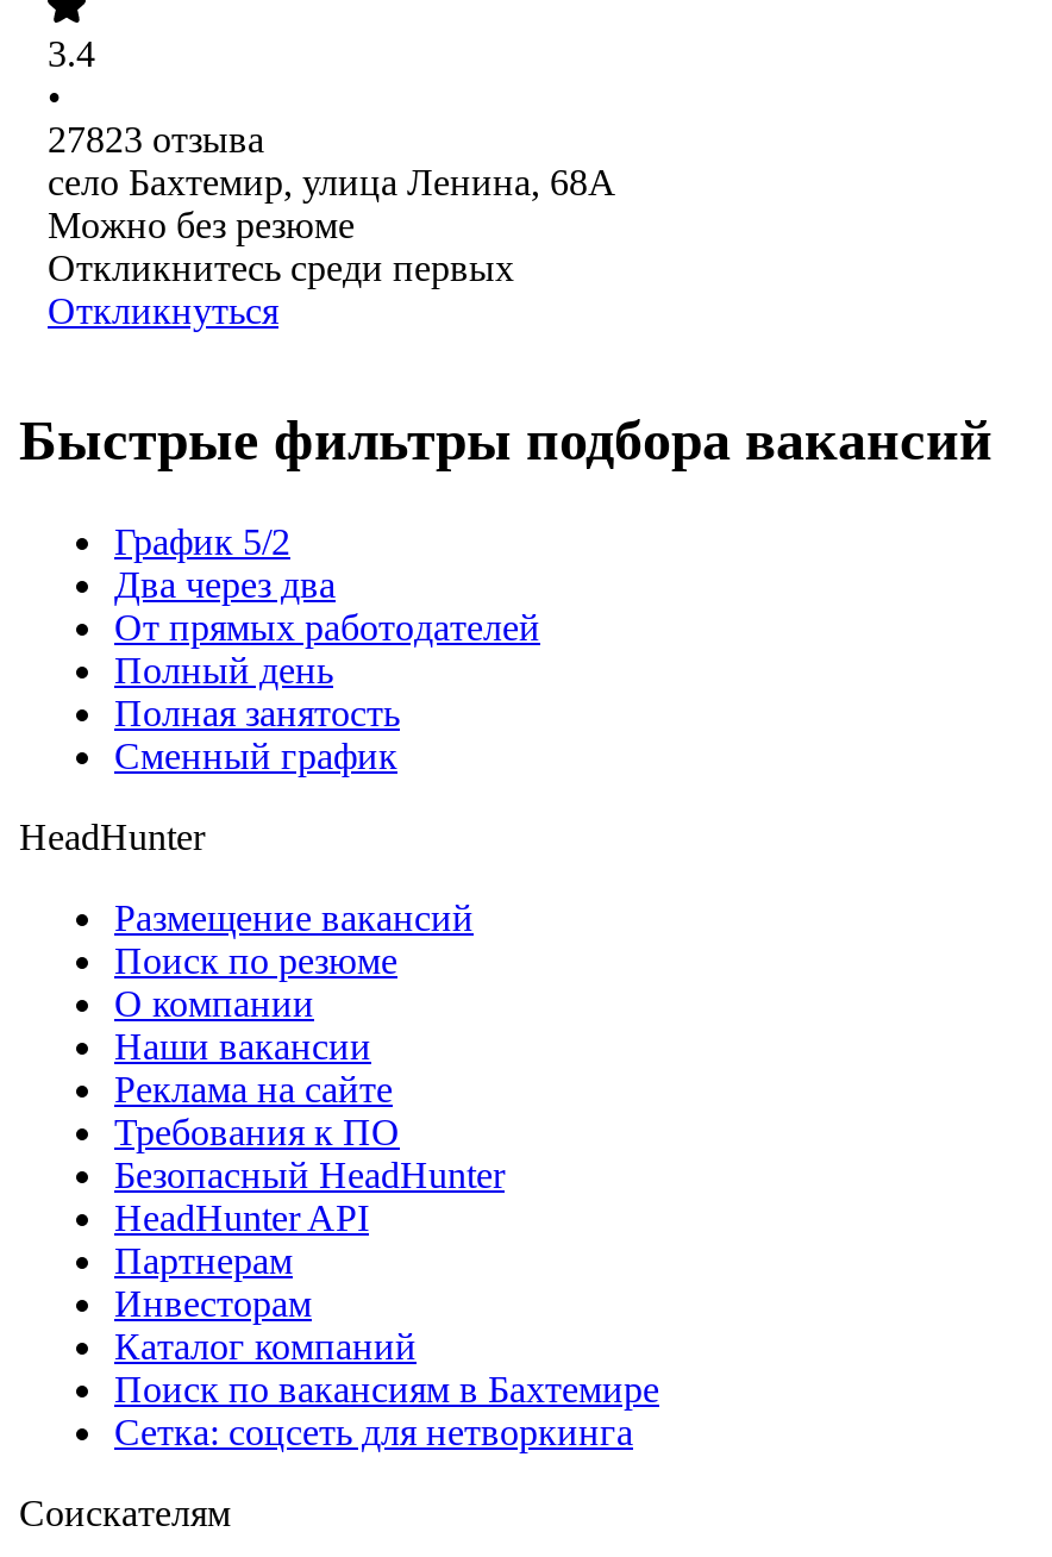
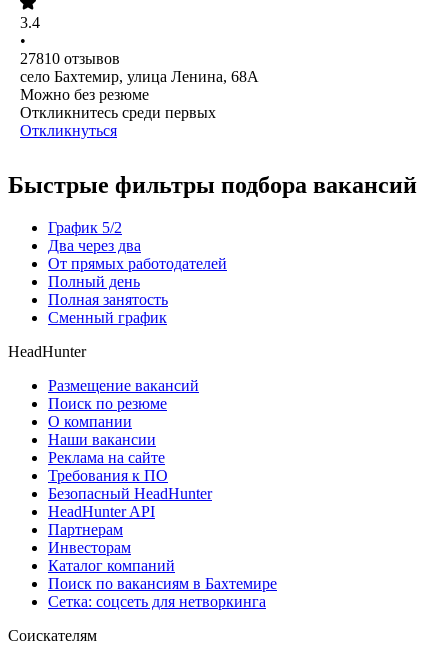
[48,120,264,161] 27823 отзыва -> [20,50,120,67] 27810 отзывов

